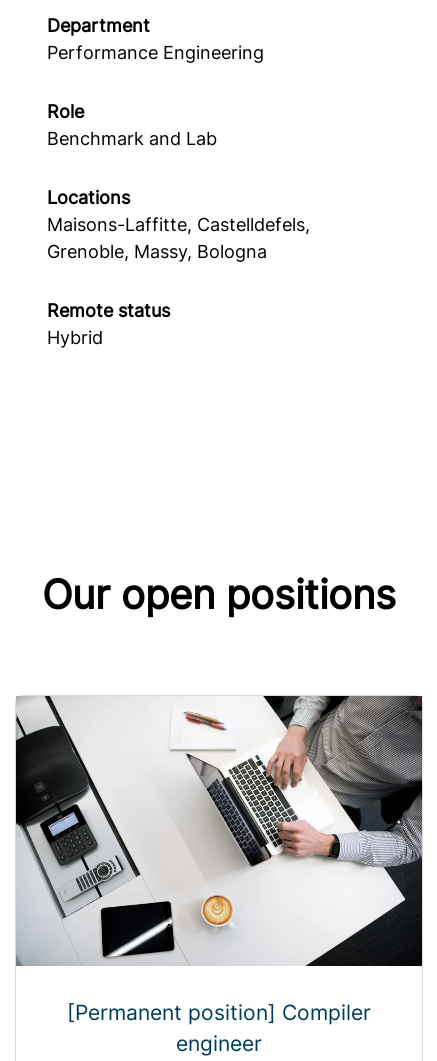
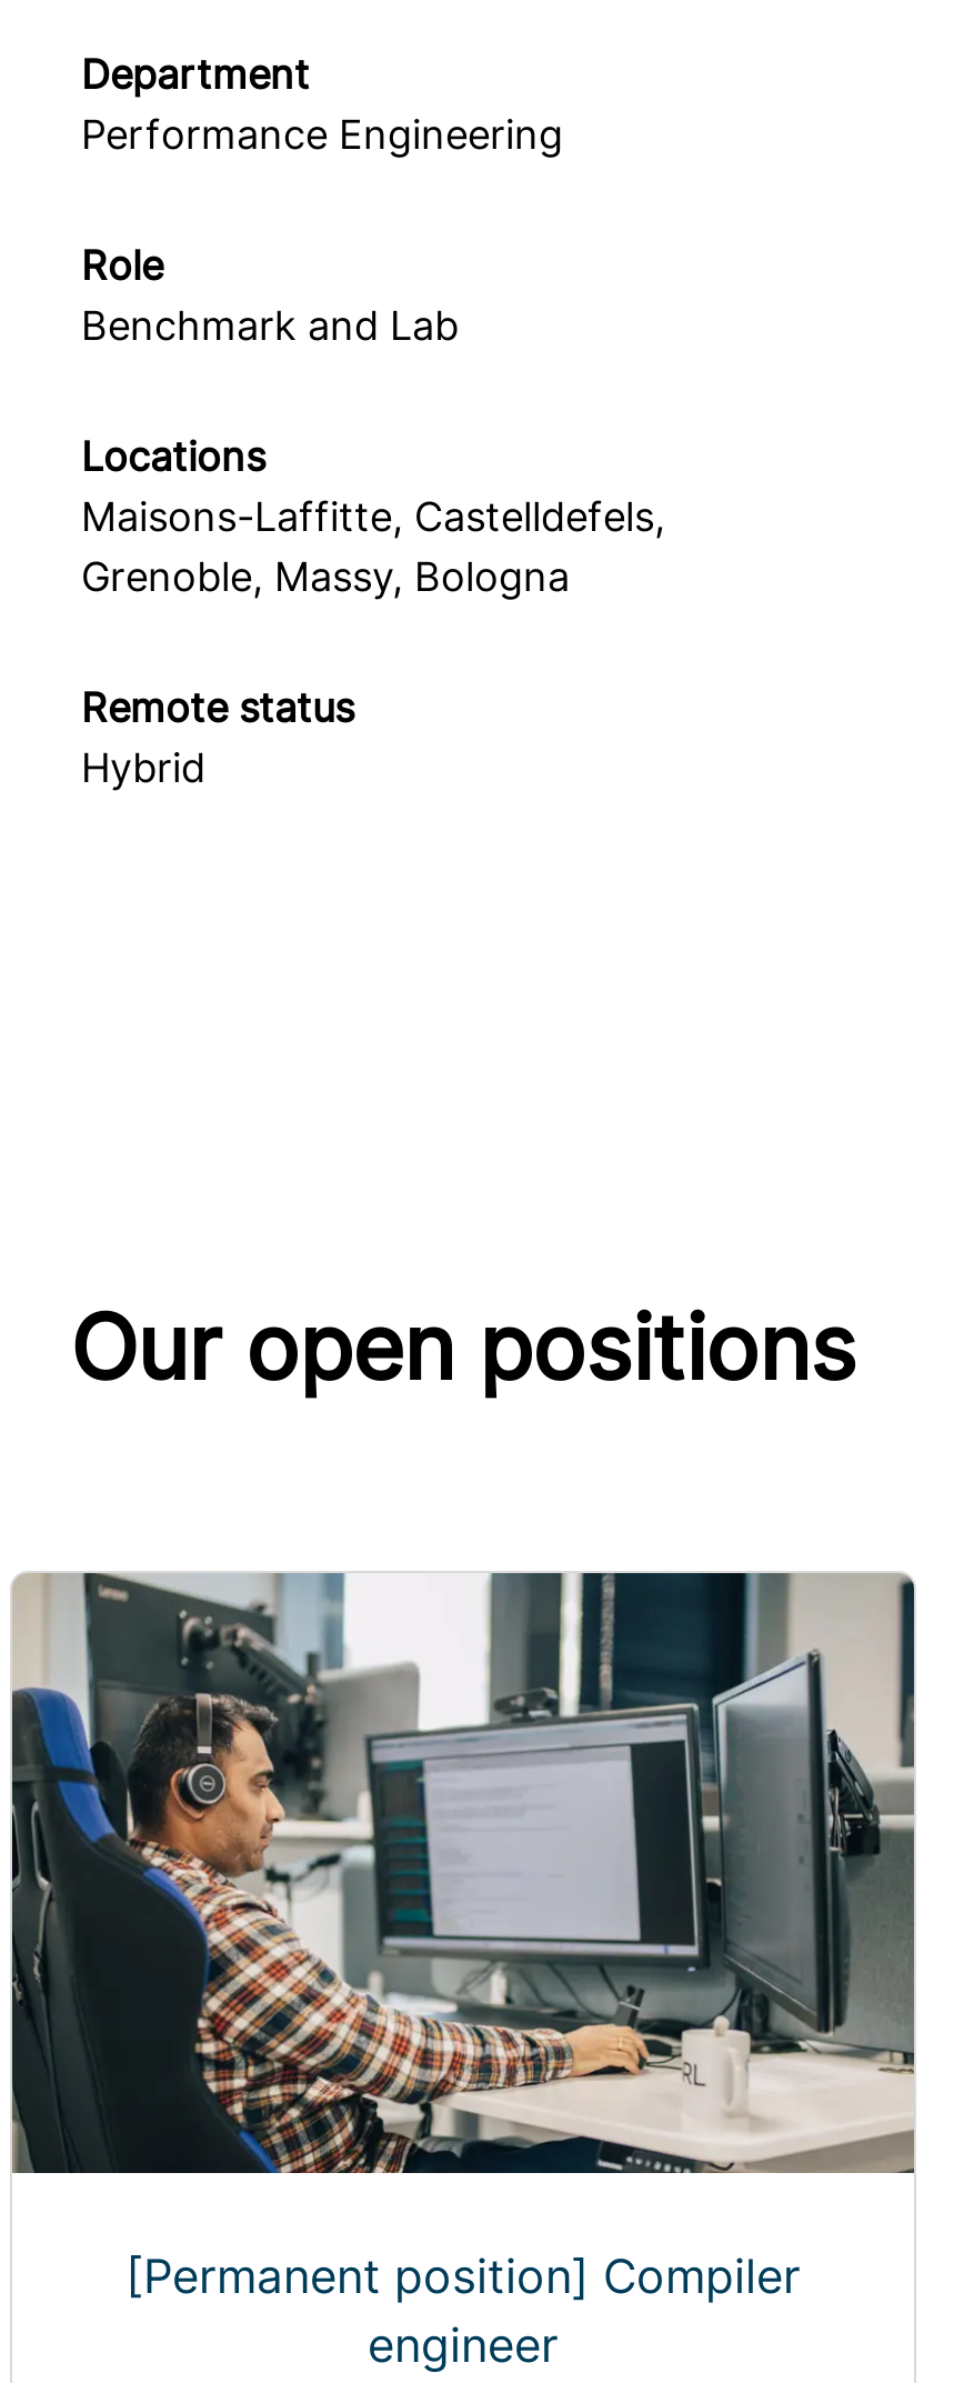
[15,695,423,967] [image] -> [10,1571,916,2175] [image]

